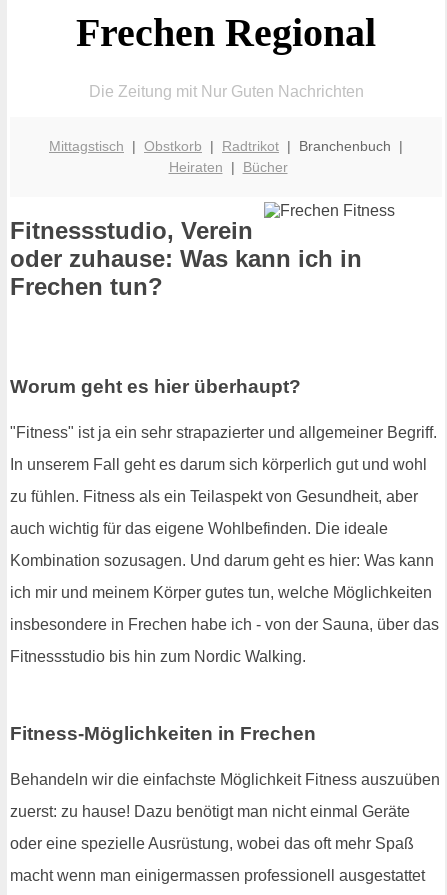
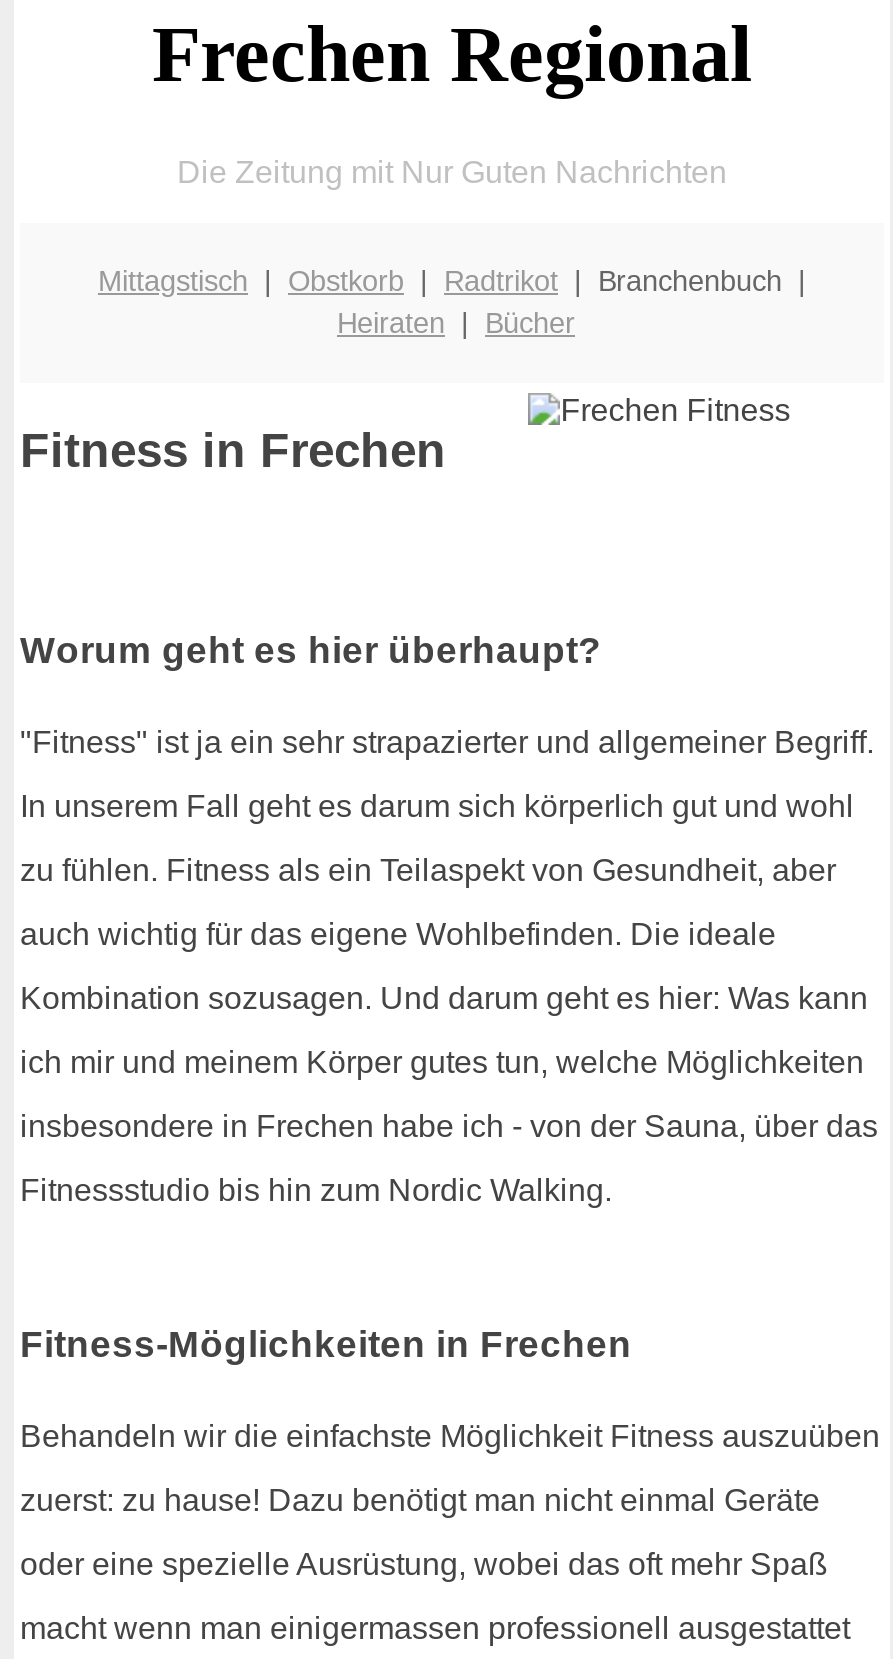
[10,217,362,300] Fitnessstudio, Verein | oder zuhause: Was kann ich in | Frechen tun? -> [20,424,446,478] Fitness in Frechen

